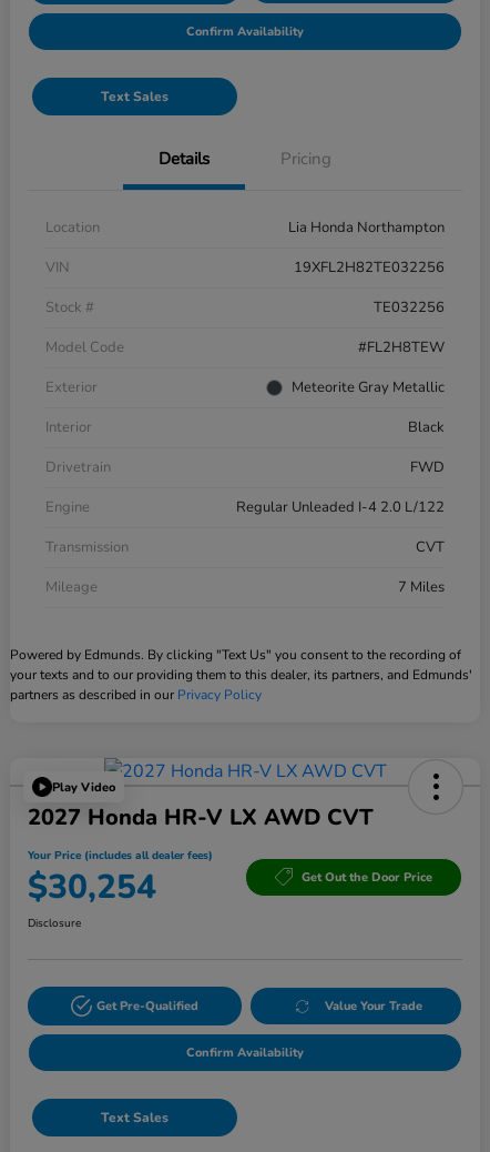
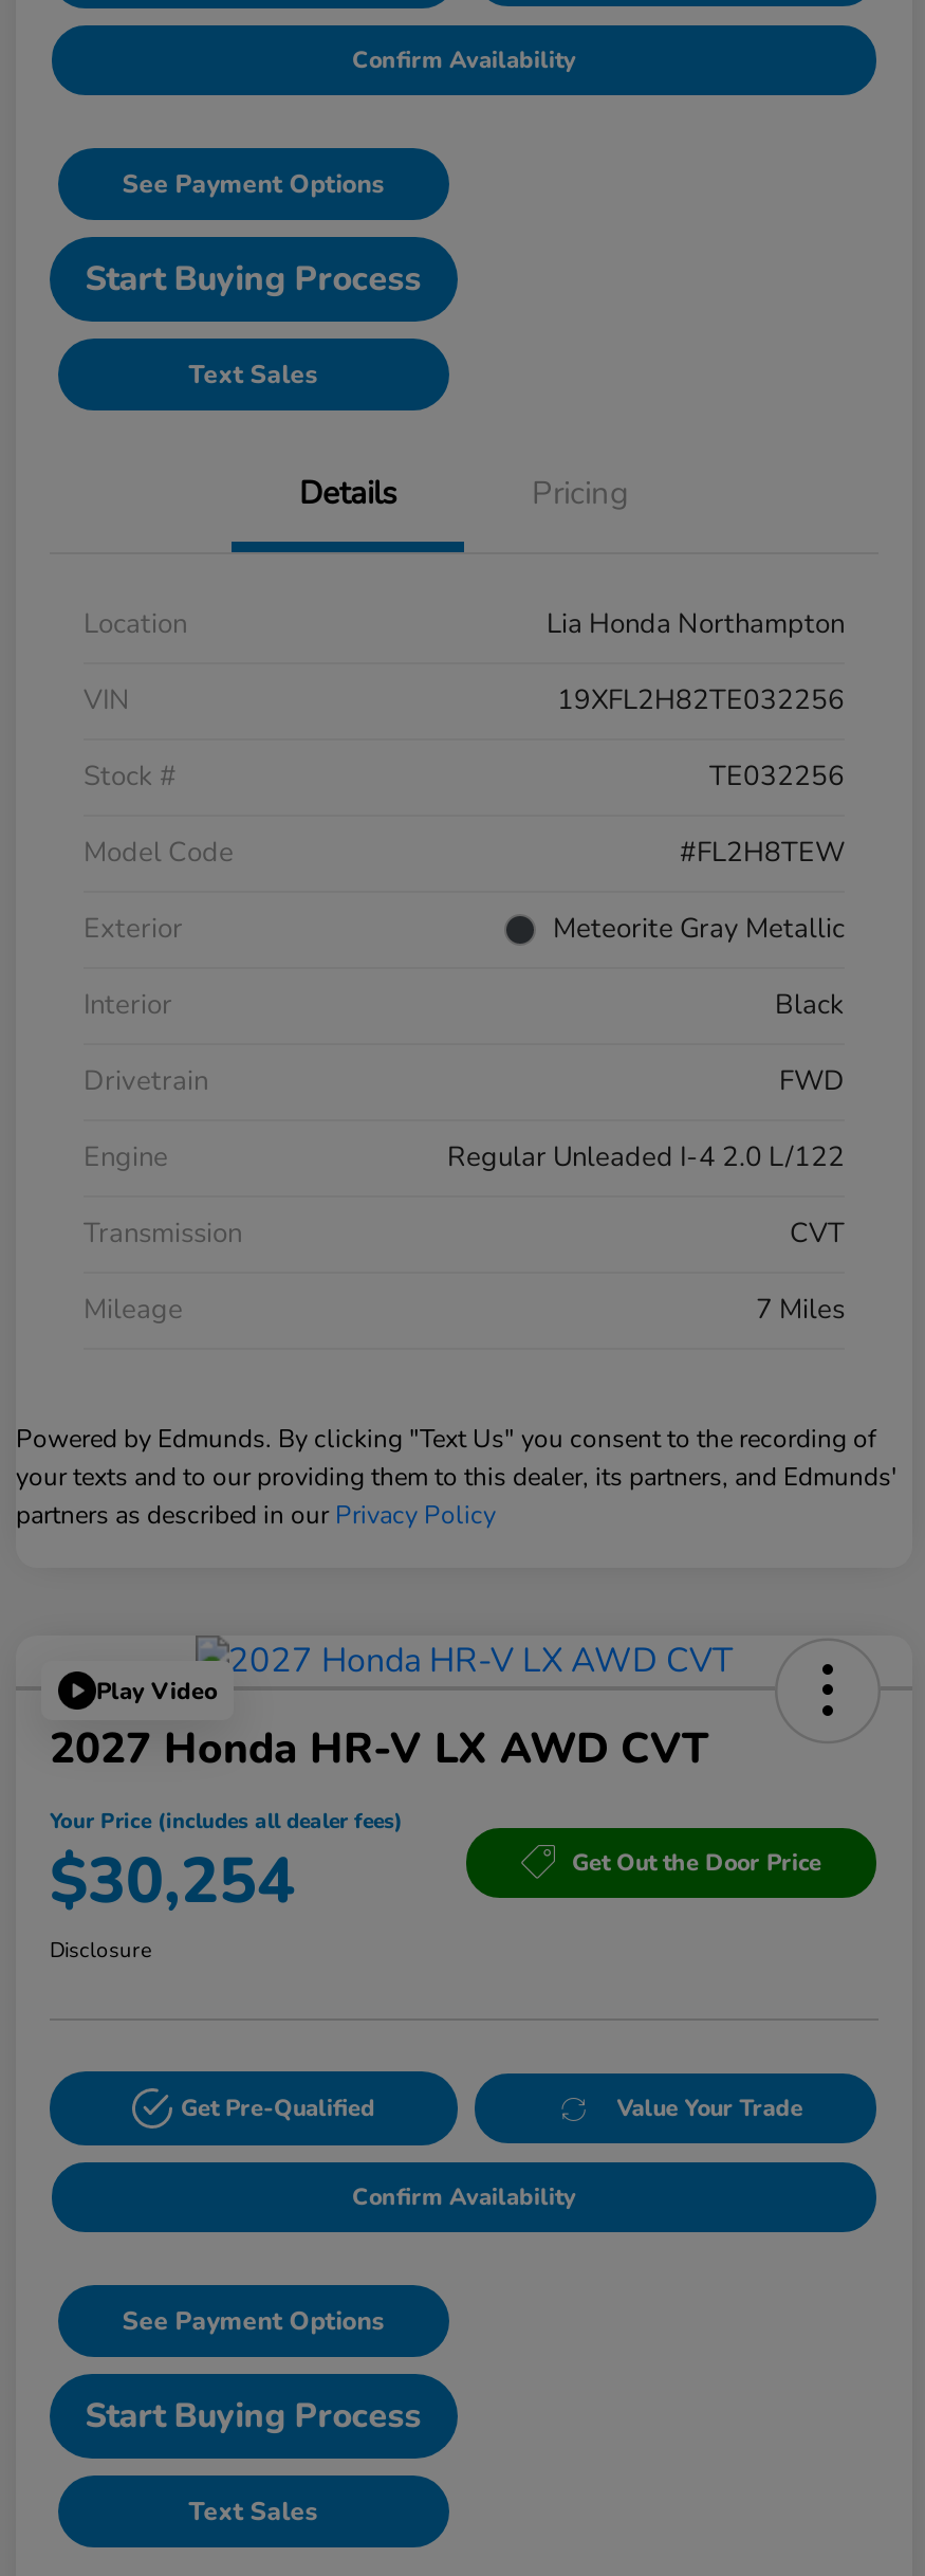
none -> [85,168,421,303] See Payment Options | Start Buying Process
none -> [85,2305,421,2440] See Payment Options | Start Buying Process

